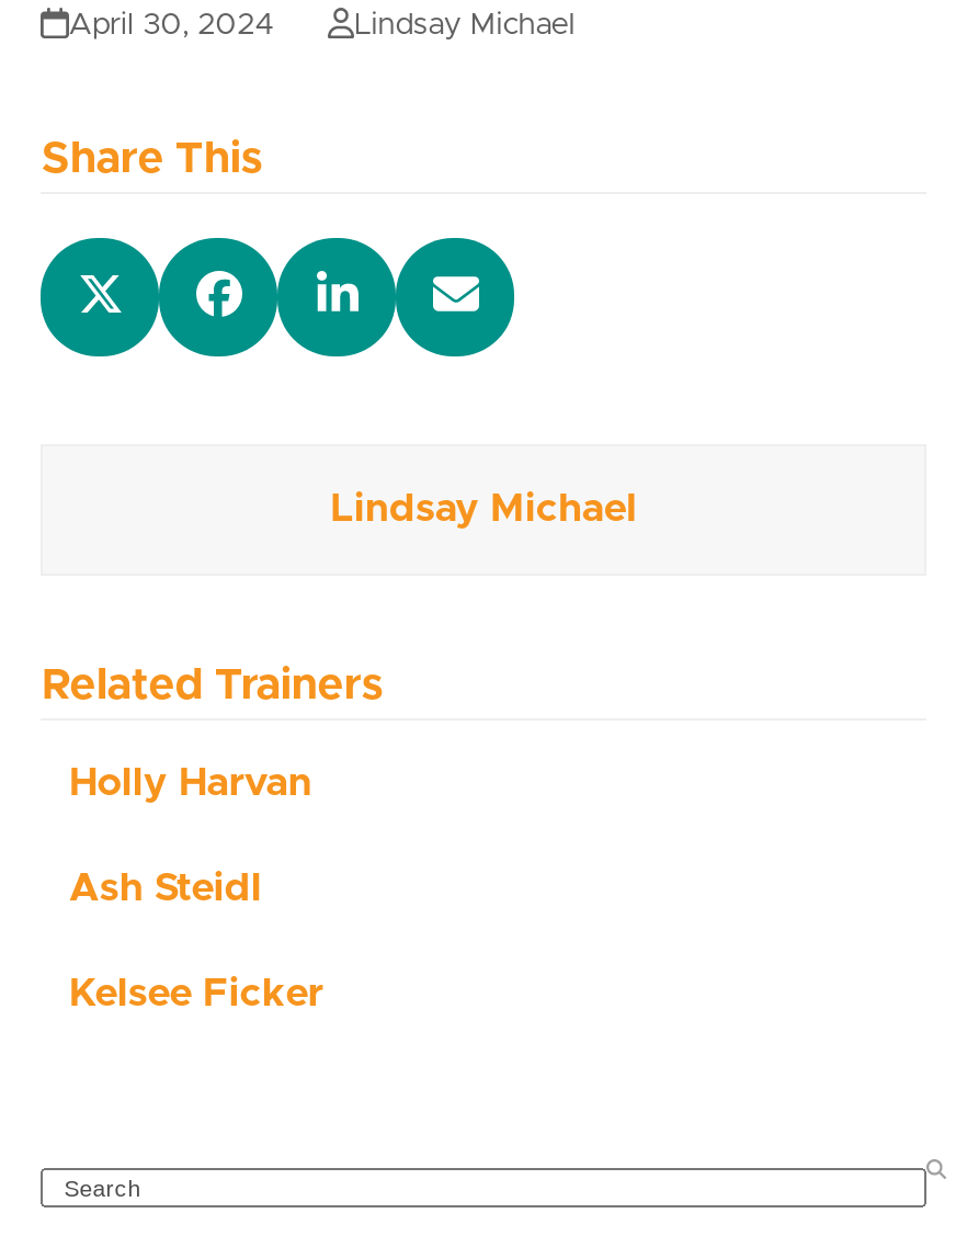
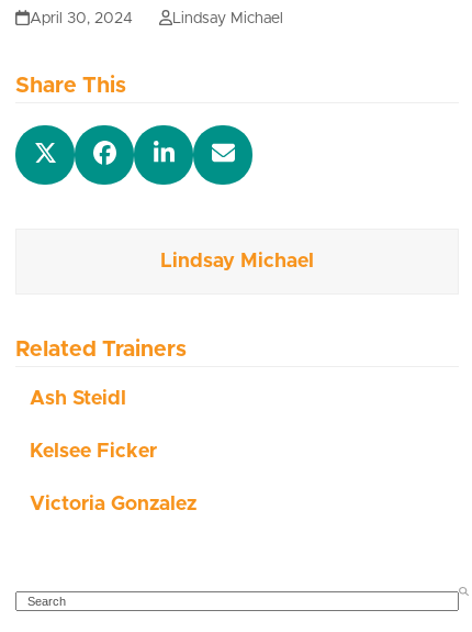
[69,765,312,805] Holly Harvan -> none
moved [69,871,323,1015] -> [30,390,157,462]: Ash Steidl | Kelsee Ficker
none -> [30,495,196,515] Victoria Gonzalez

